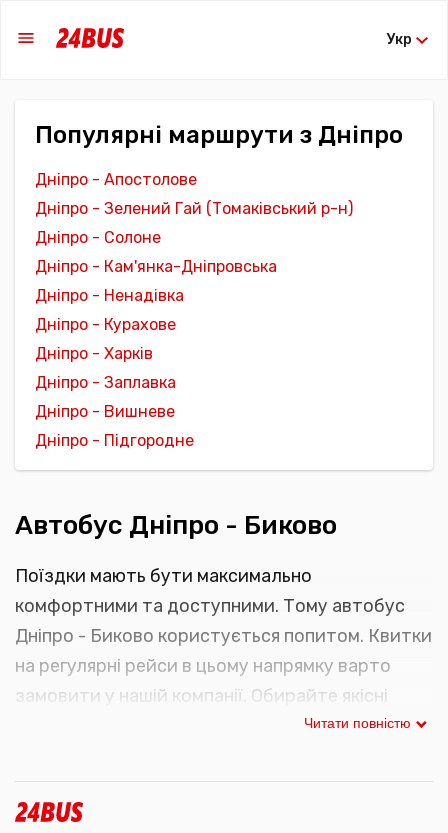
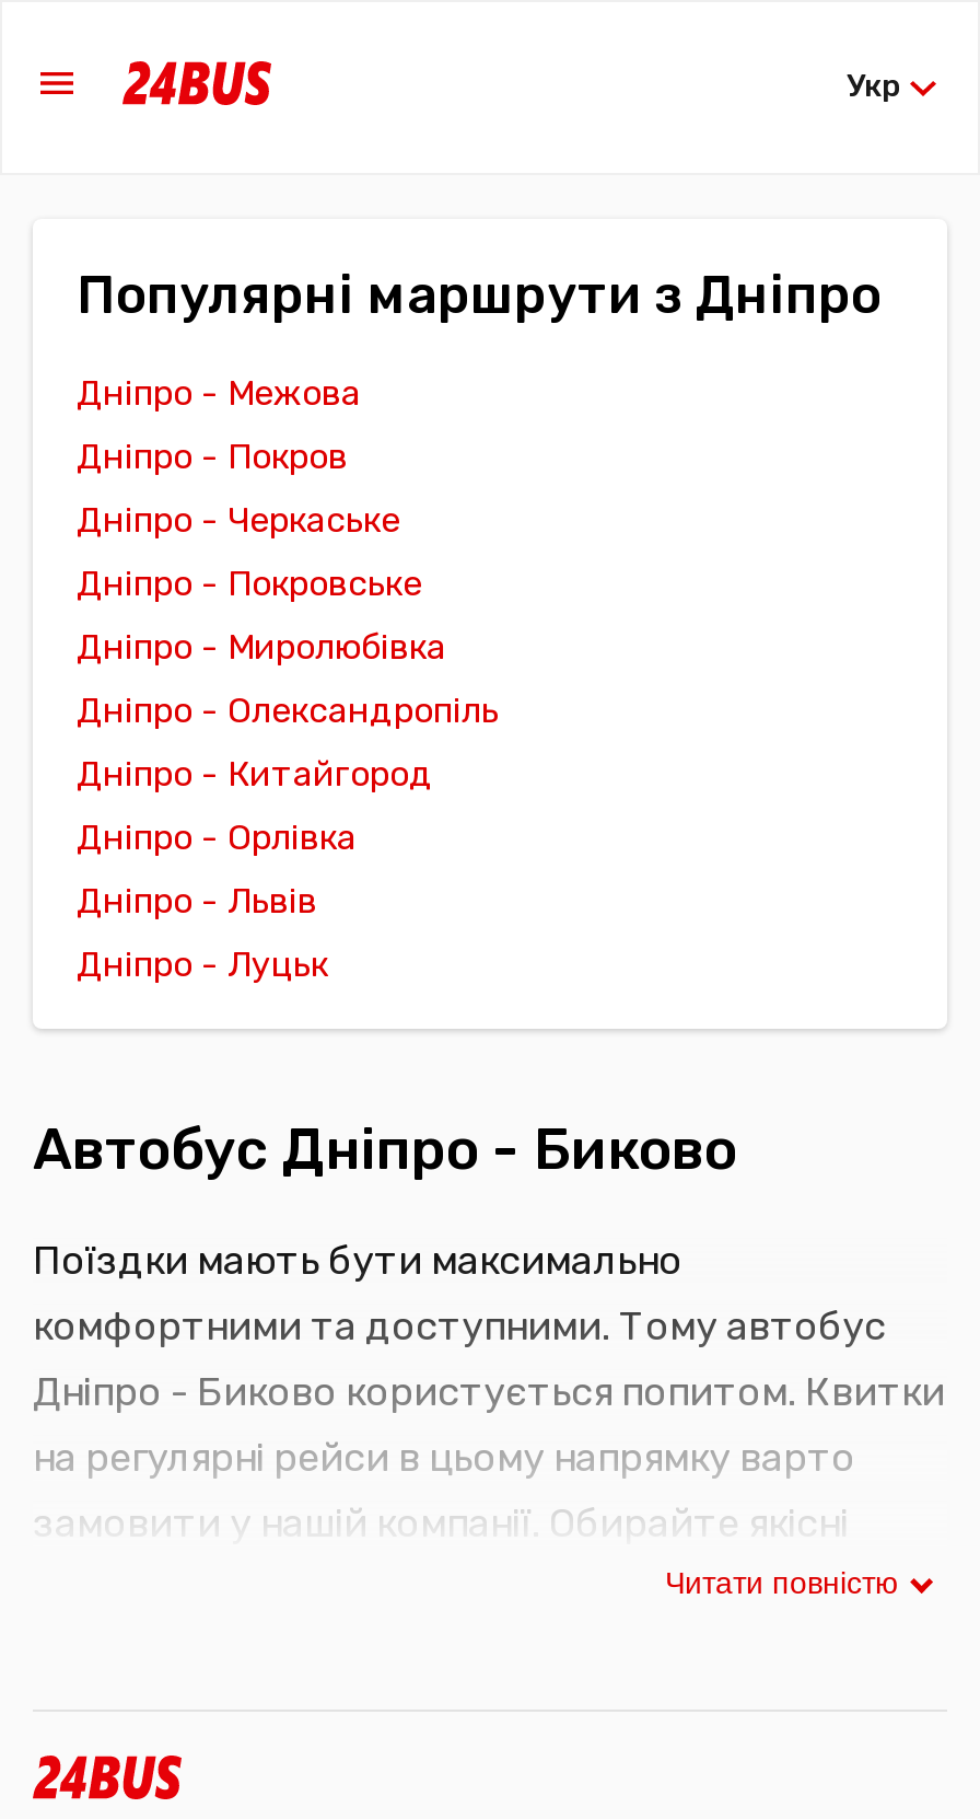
[35,170,197,189] Дніпро - Апостолове -> [77,372,361,414] Дніпро - Межова
[35,199,353,218] Дніпро - Зелений Гай (Томаківський р-н) -> [77,436,348,477] Дніпро - Покров
[35,228,161,247] Дніпро - Солоне -> [77,499,400,541] Дніпро - Черкаське
[35,257,277,276] Дніпро - Кам'янка-Дніпровська -> [77,563,422,604] Дніпро - Покровське
[35,286,184,305] Дніпро - Ненадівка -> [77,626,446,668] Дніпро - Миролюбівка
[35,315,176,334] Дніпро - Курахове -> [77,690,499,731] Дніпро - Олександропіль
[35,344,153,363] Дніпро - Харків -> [77,753,433,795] Дніпро - Китайгород
[35,373,176,392] Дніпро - Заплавка -> [77,816,357,858] Дніпро - Орлівка
[35,402,175,421] Дніпро - Вишневе -> [77,880,317,922] Дніпро - Львів
[35,431,194,450] Дніпро - Підгородне -> [77,943,328,985] Дніпро - Луцьк

